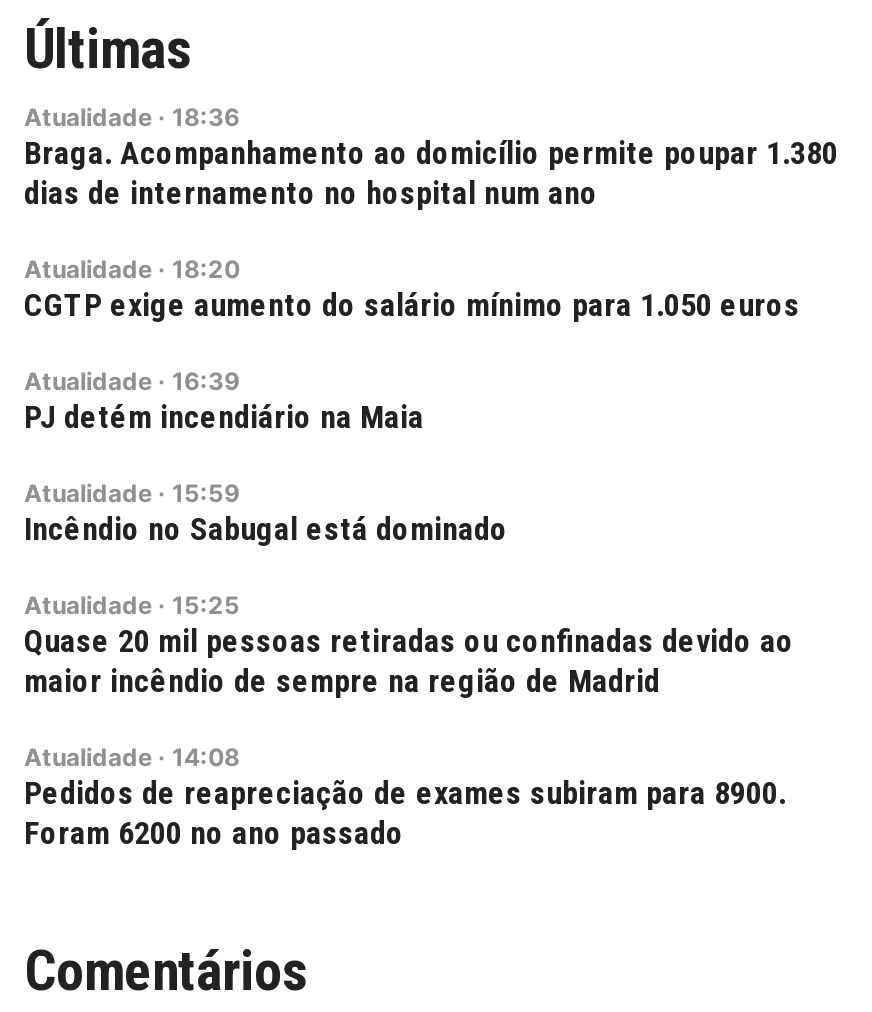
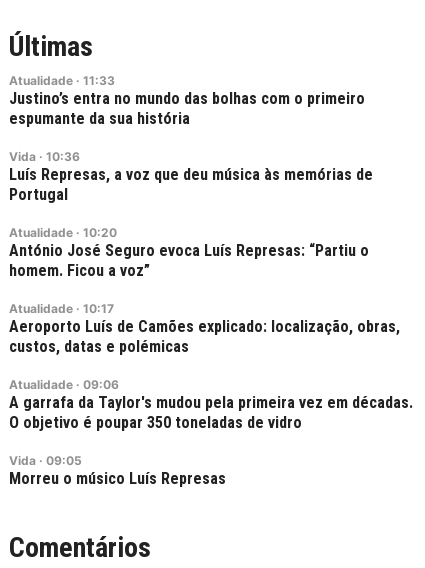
[24,102,838,212] Atualidade · 18:36 | Braga. Acompanhamento ao domicílio permite poupar 1.380 | dias de internamento no hospital num ano -> [9,73,365,128] Atualidade · 11:33 | Justino’s entra no mundo das bolhas com o primeiro | espumante da sua história
[24,254,800,324] Atualidade · 18:20 | CGTP exige aumento do salário mínimo para 1.050 euros -> [9,149,373,204] Vida · 10:36 | Luís Represas, a voz que deu música às memórias de | Portugal
[24,366,424,436] Atualidade · 16:39 | PJ detém incendiário na Maia -> [9,225,369,280] Atualidade · 10:20 | António José Seguro evoca Luís Represas: “Partiu o | homem. Ficou a voz”
[24,478,508,548] Atualidade · 15:59 | Incêndio no Sabugal está dominado -> [9,301,400,356] Atualidade · 10:17 | Aeroporto Luís de Camões explicado: localização, obras, | custos, datas e polémicas
[24,590,794,700] Atualidade · 15:25 | Quase 20 mil pessoas retiradas ou confinadas devido ao | maior incêndio de sempre na região de Madrid -> [9,377,413,432] Atualidade · 09:06 | A garrafa da Taylor's mudou pela primeira vez em décadas. | O objetivo é poupar 350 toneladas de vidro
[24,742,786,852] Atualidade · 14:08 | Pedidos de reapreciação de exames subiram para 8900. | Foram 6200 no ano passado -> [9,453,226,488] Vida · 09:05 | Morreu o músico Luís Represas

